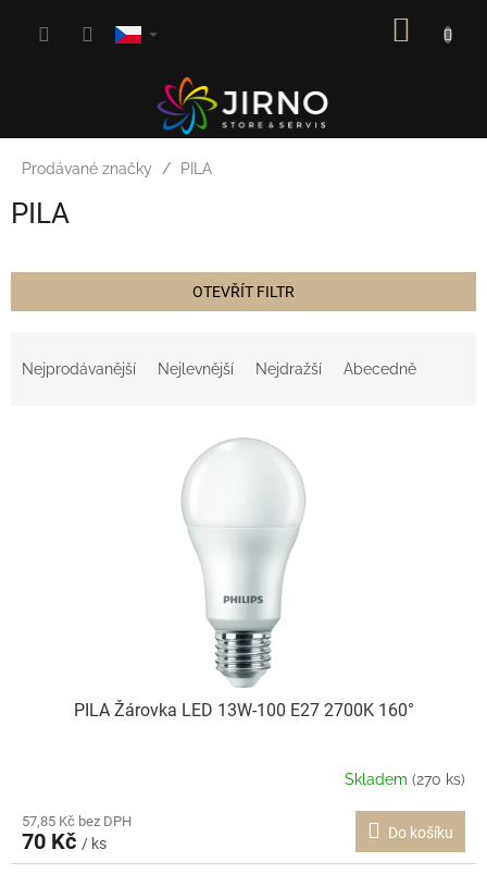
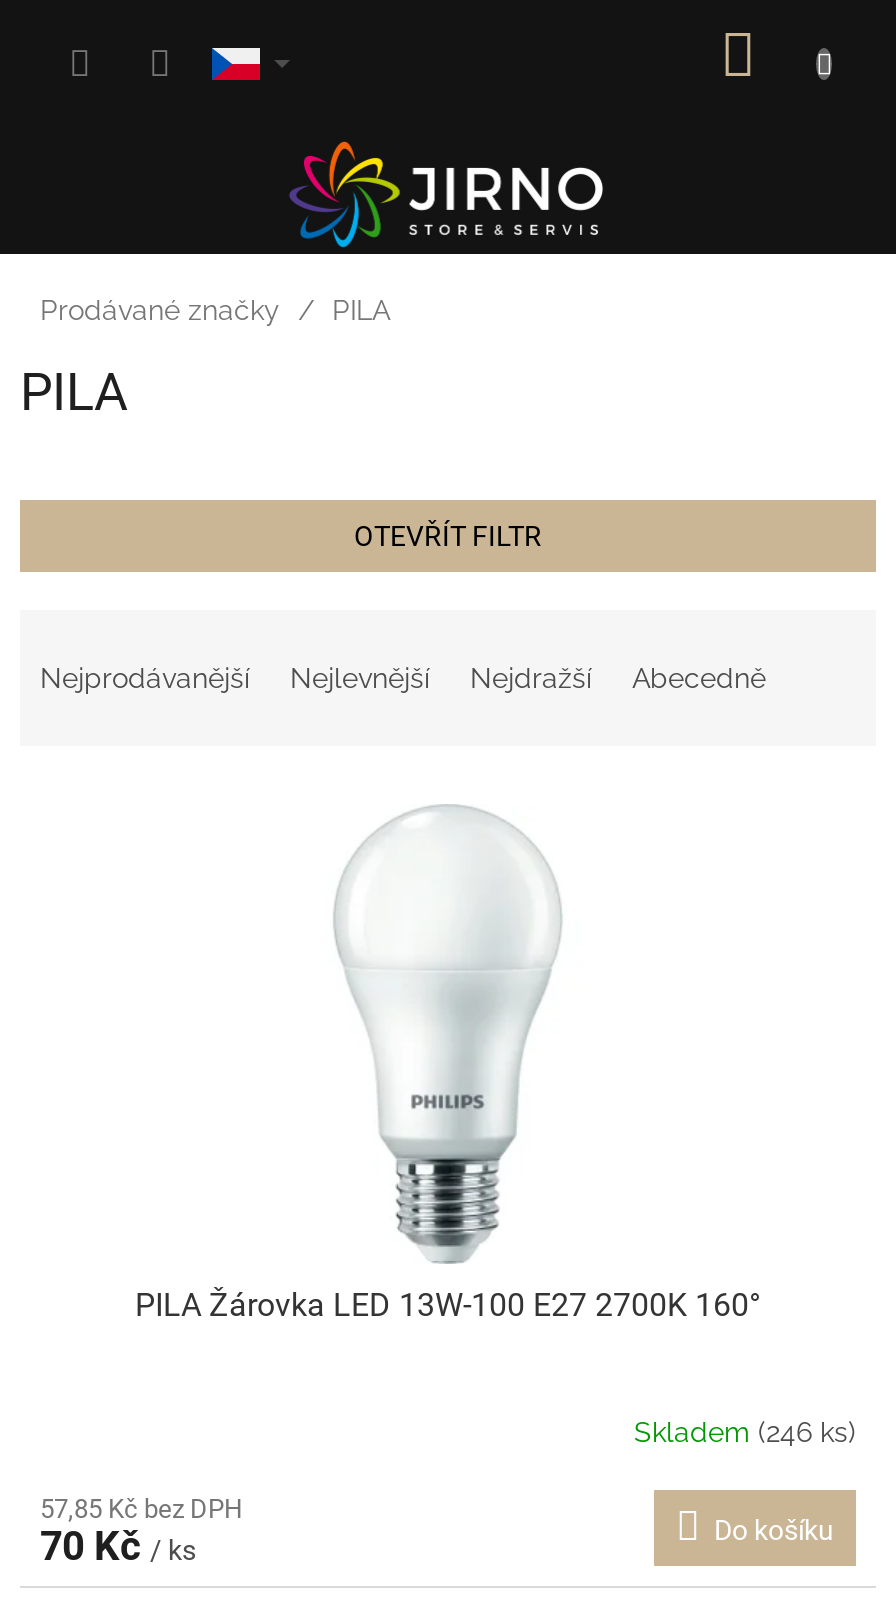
[345,770,465,788] Skladem (270 ks) -> [634,1416,856,1448] Skladem (246 ks)

